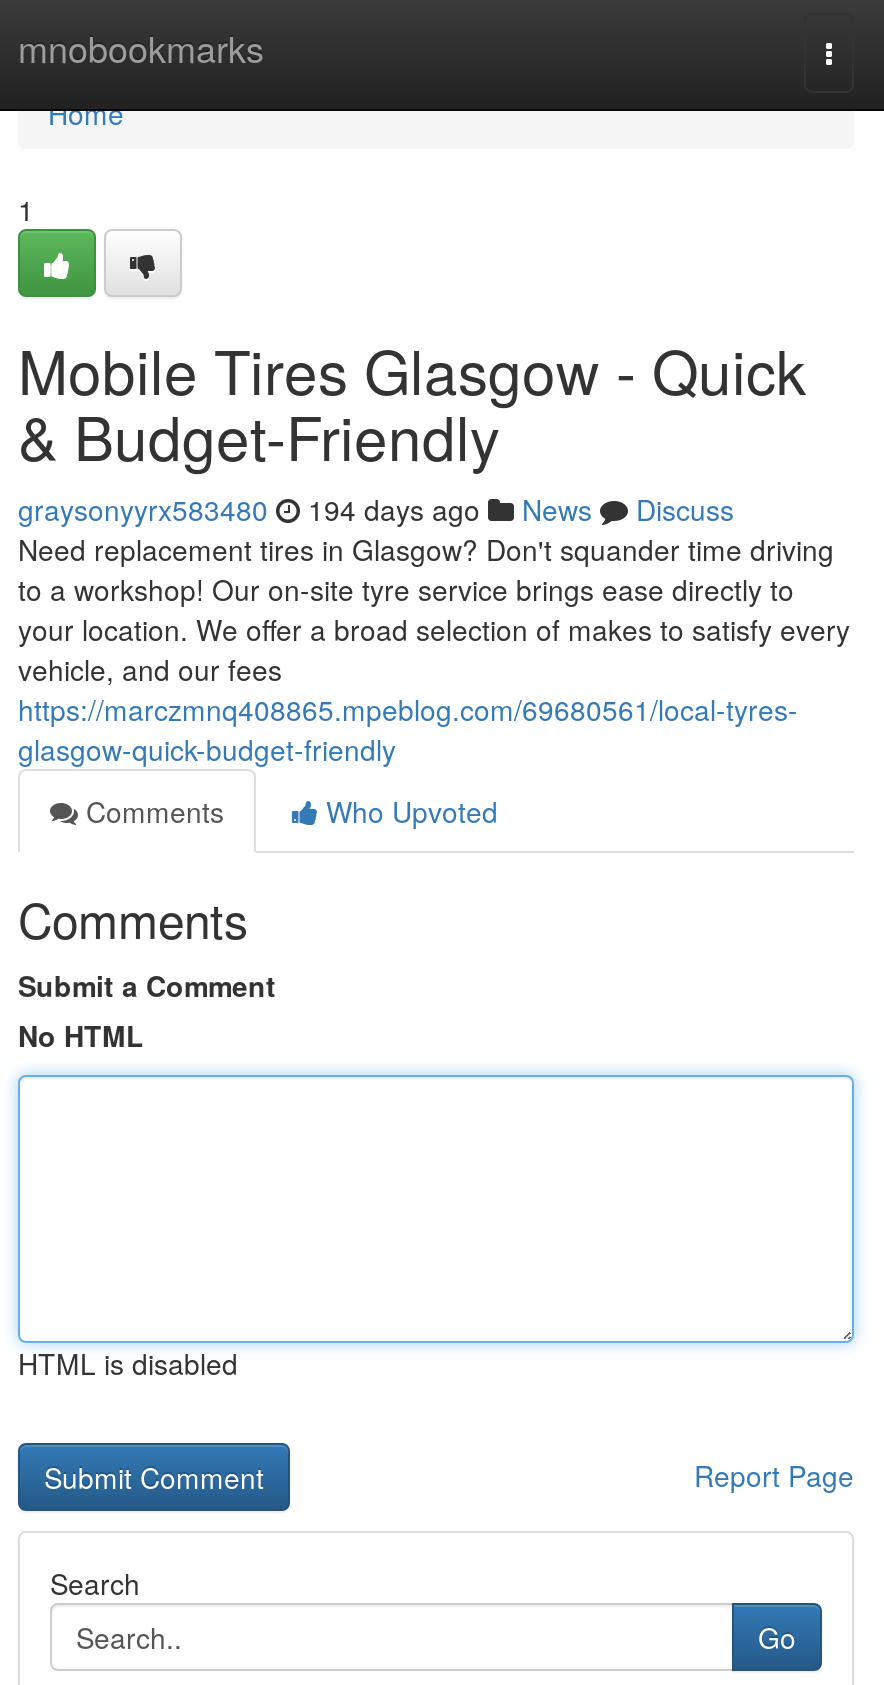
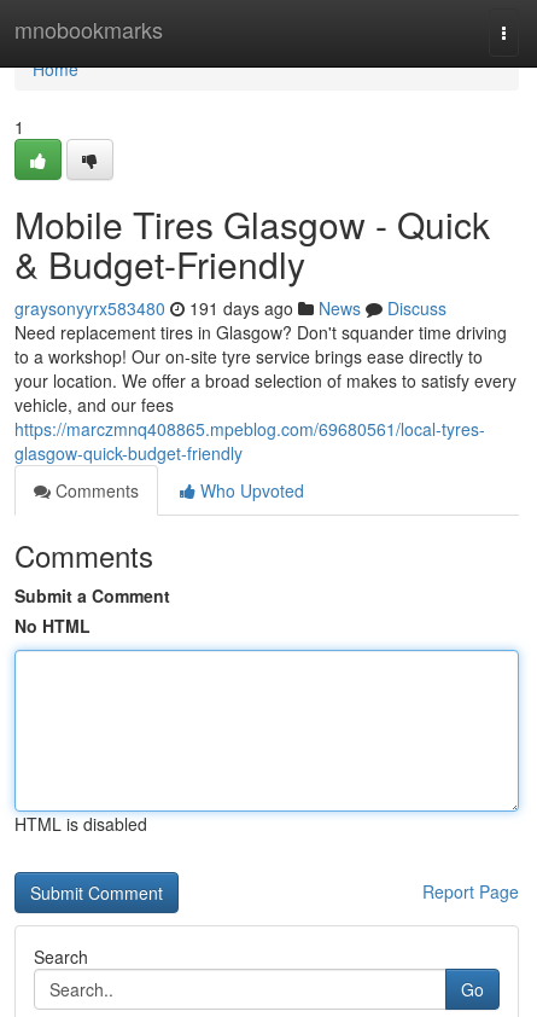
[18,489,734,529] graysonyyrx583480 194 days ago News Discuss -> [14,296,446,320] graysonyyrx583480 191 days ago News Discuss

